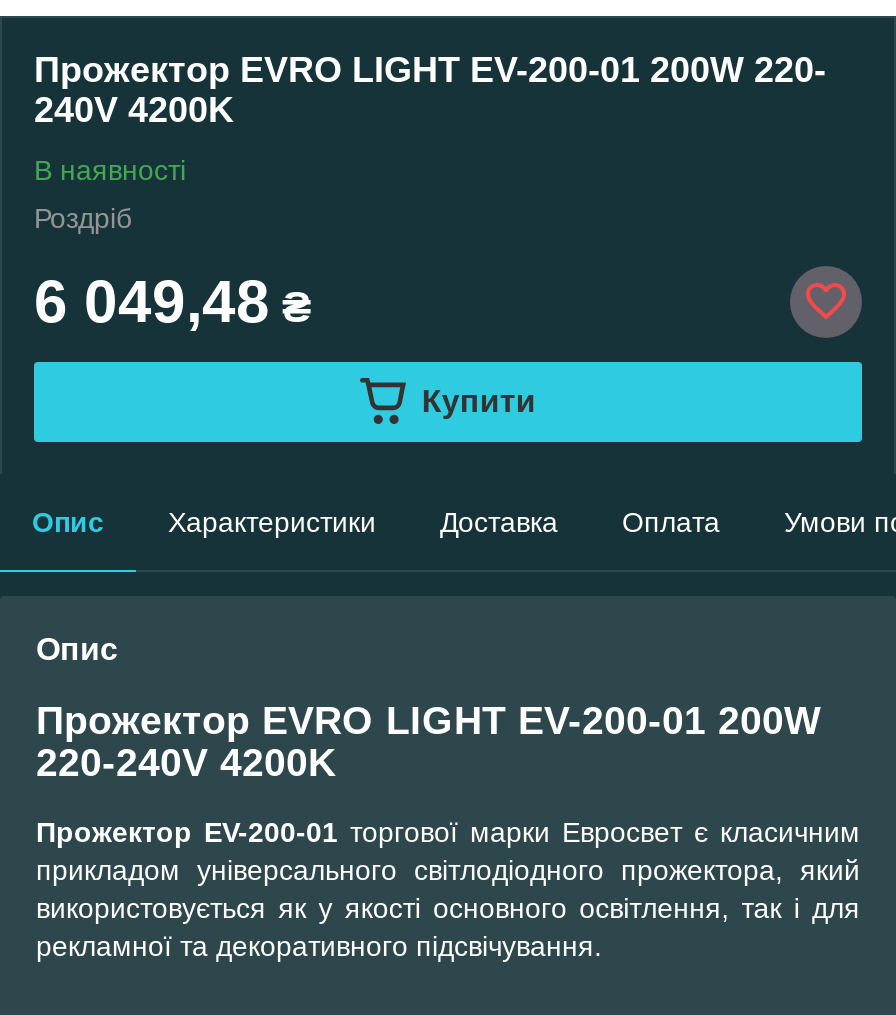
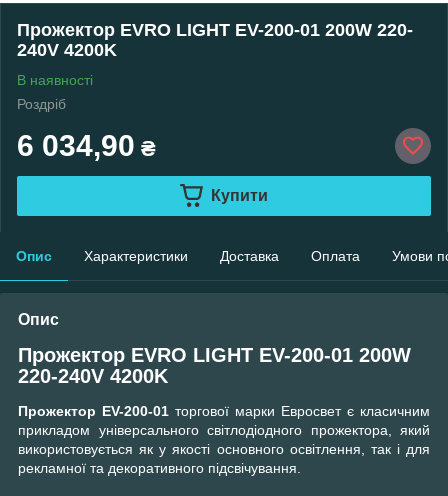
[34,268,312,334] 6 049,48 ₴ -> [17,129,156,162] 6 034,90 ₴

